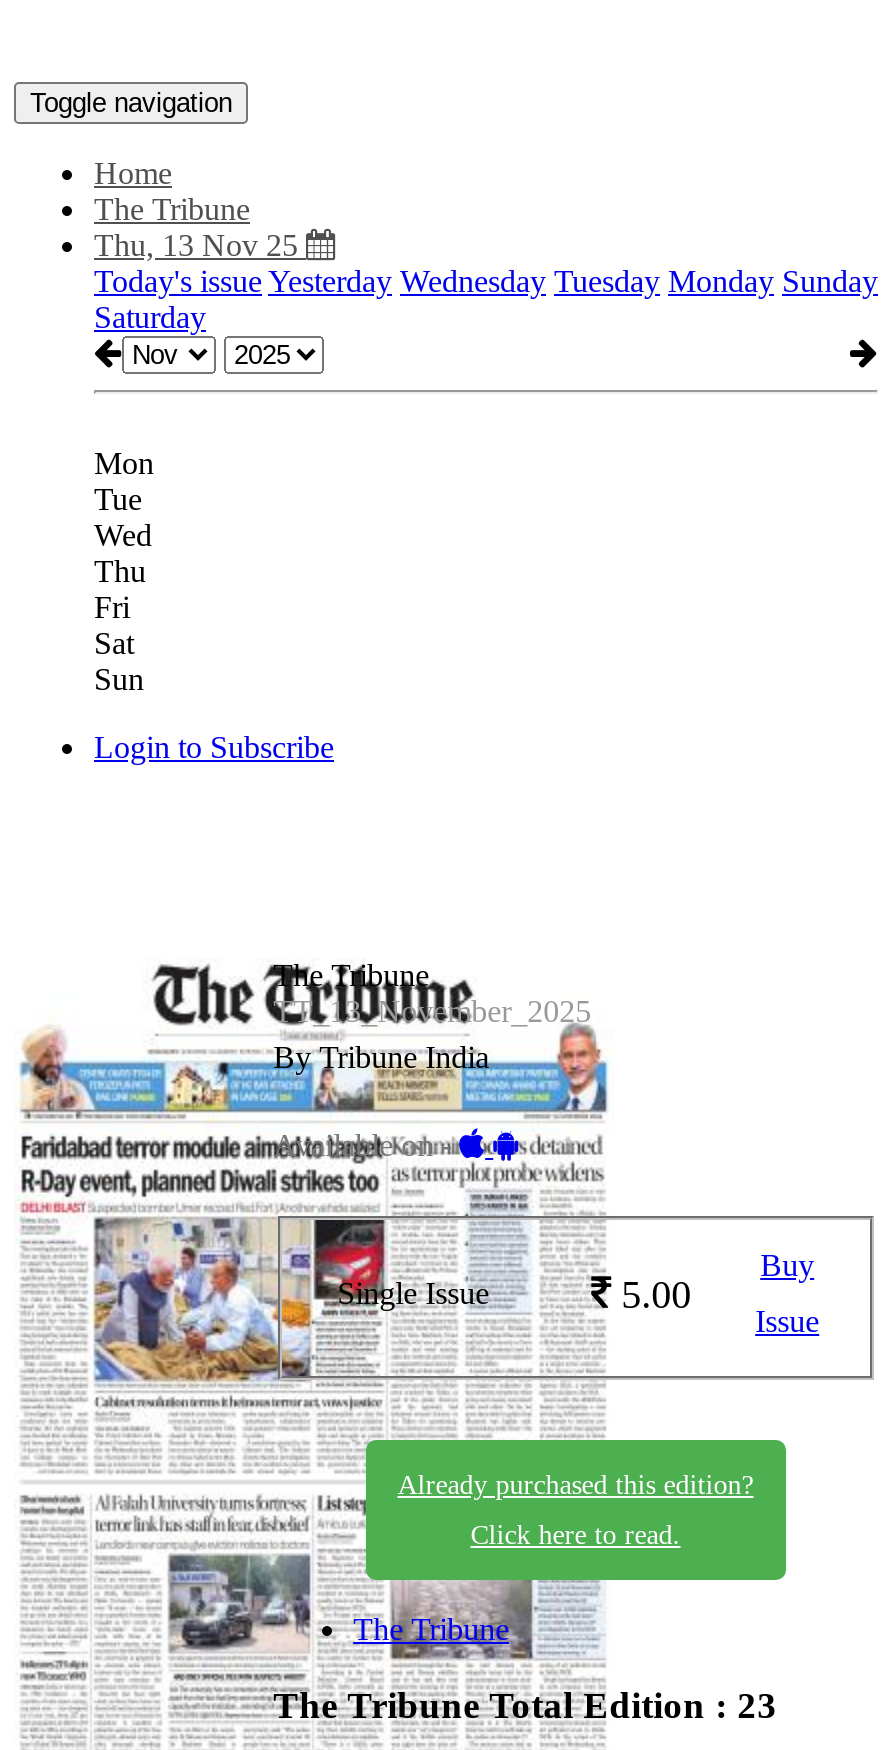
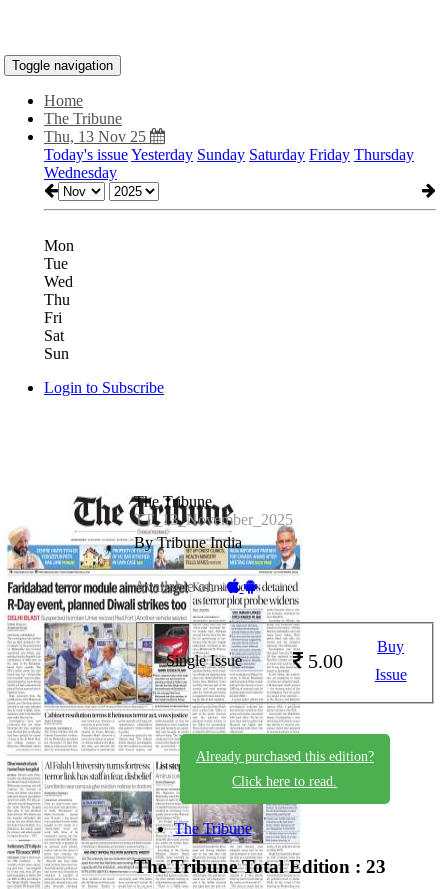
[94,264,878,334] Today's issue Yesterday Wednesday Tuesday Monday Sunday | Saturday -> [44,146,414,181] Today's issue Yesterday Sunday Saturday Friday Thursday | Wednesday

